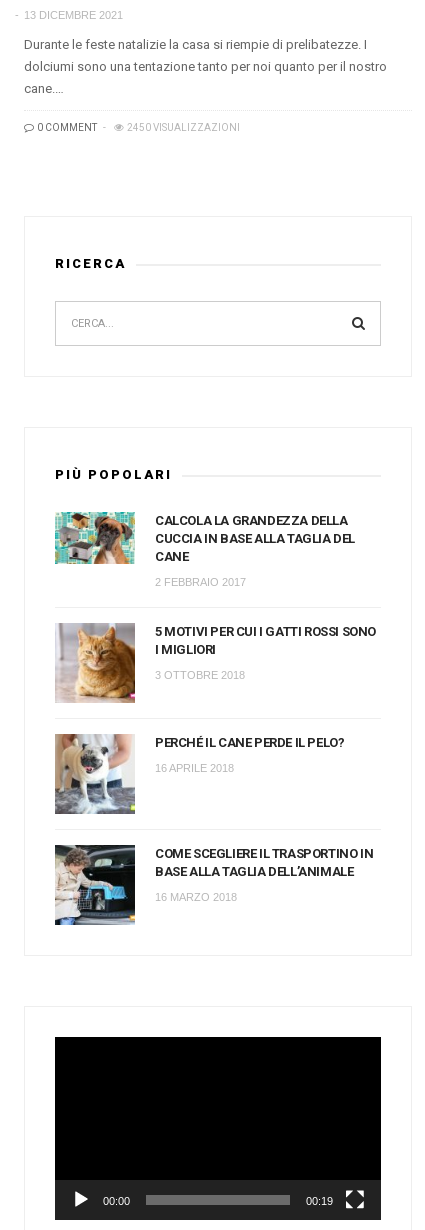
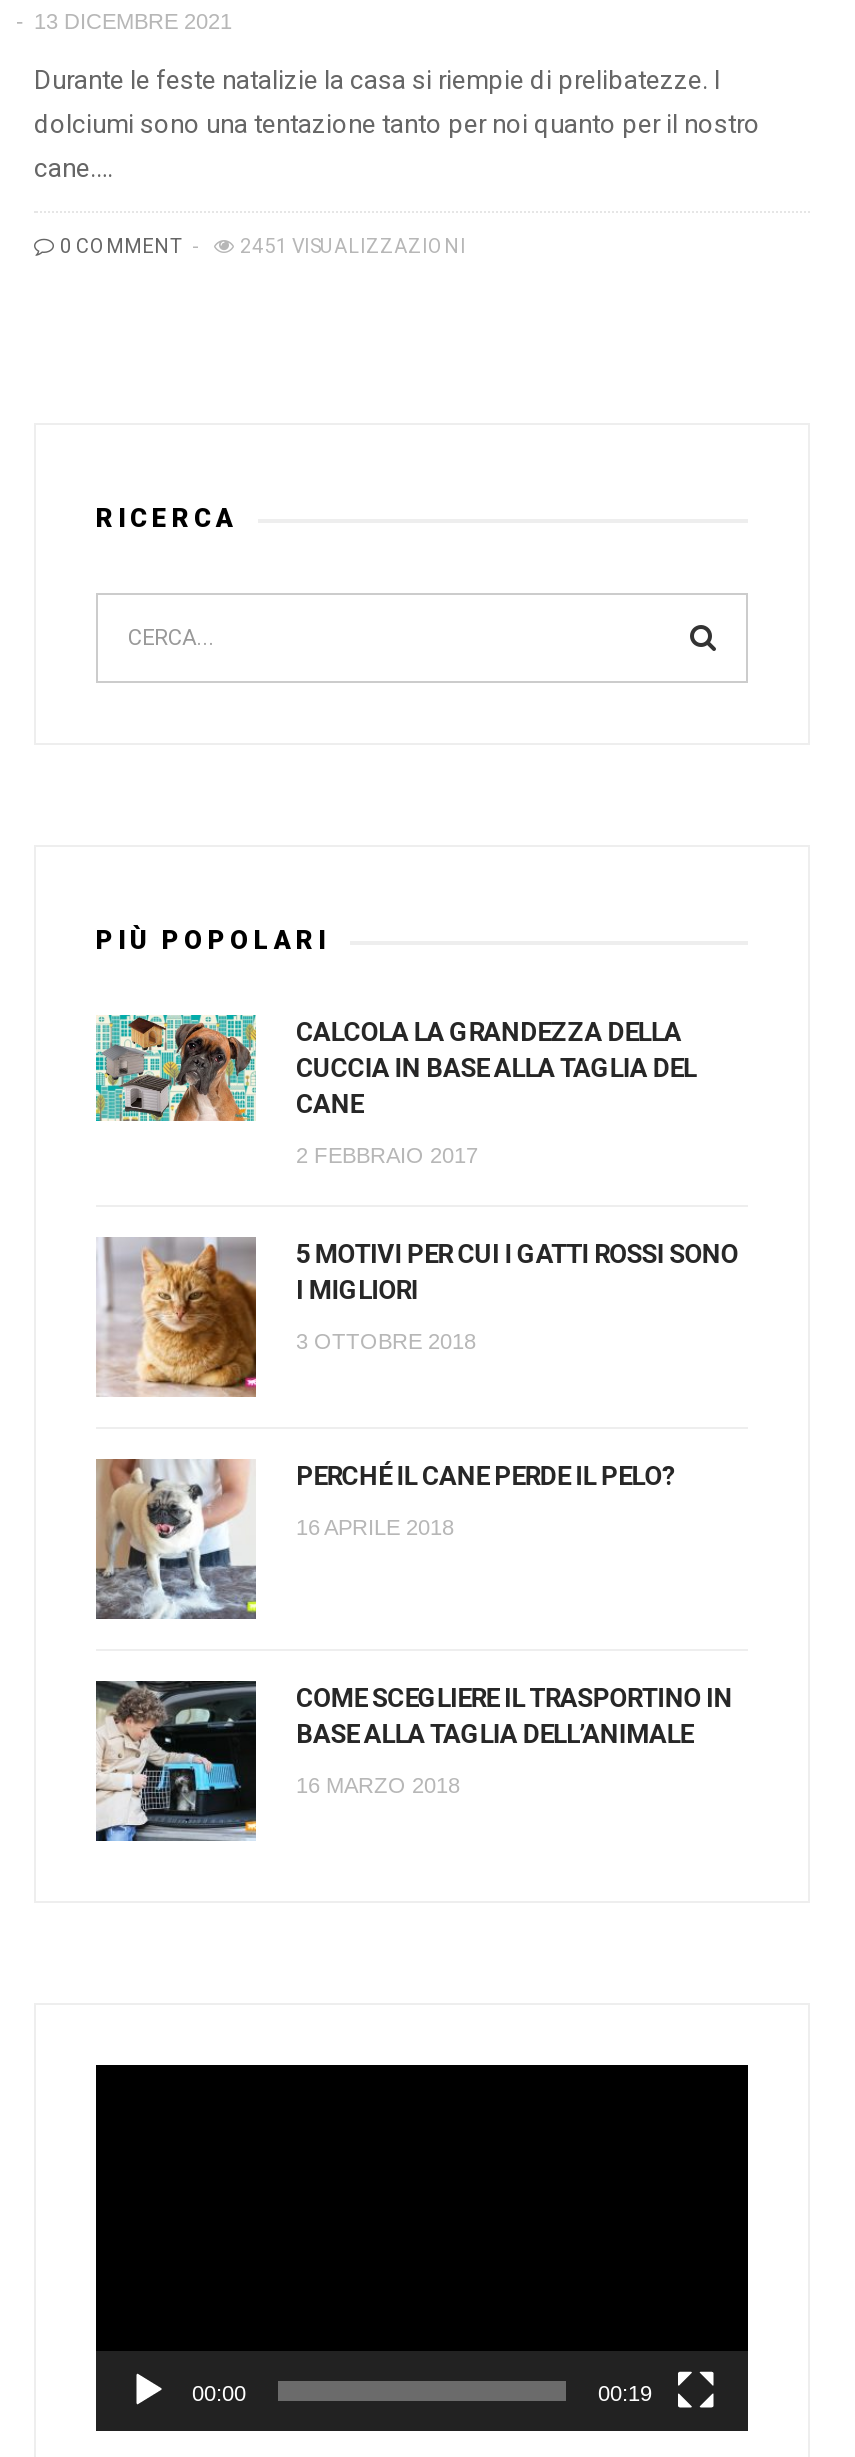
[127,122,240,133] 2450 VISUALIZZAZIONI -> [240,234,466,256] 2451 VISUALIZZAZIONI

